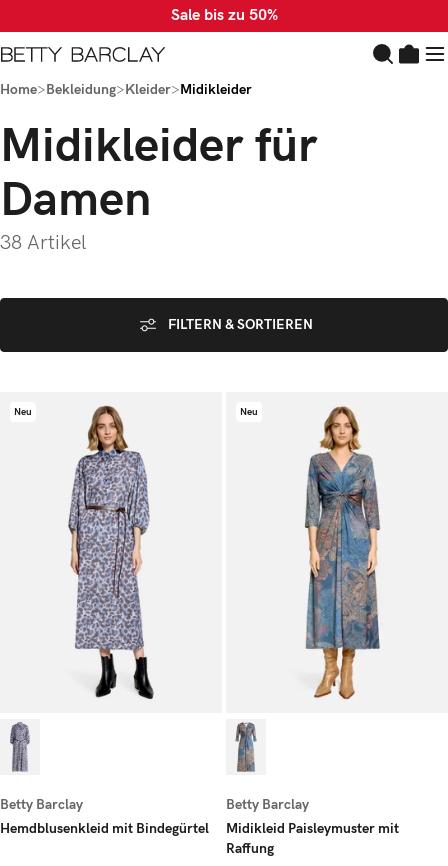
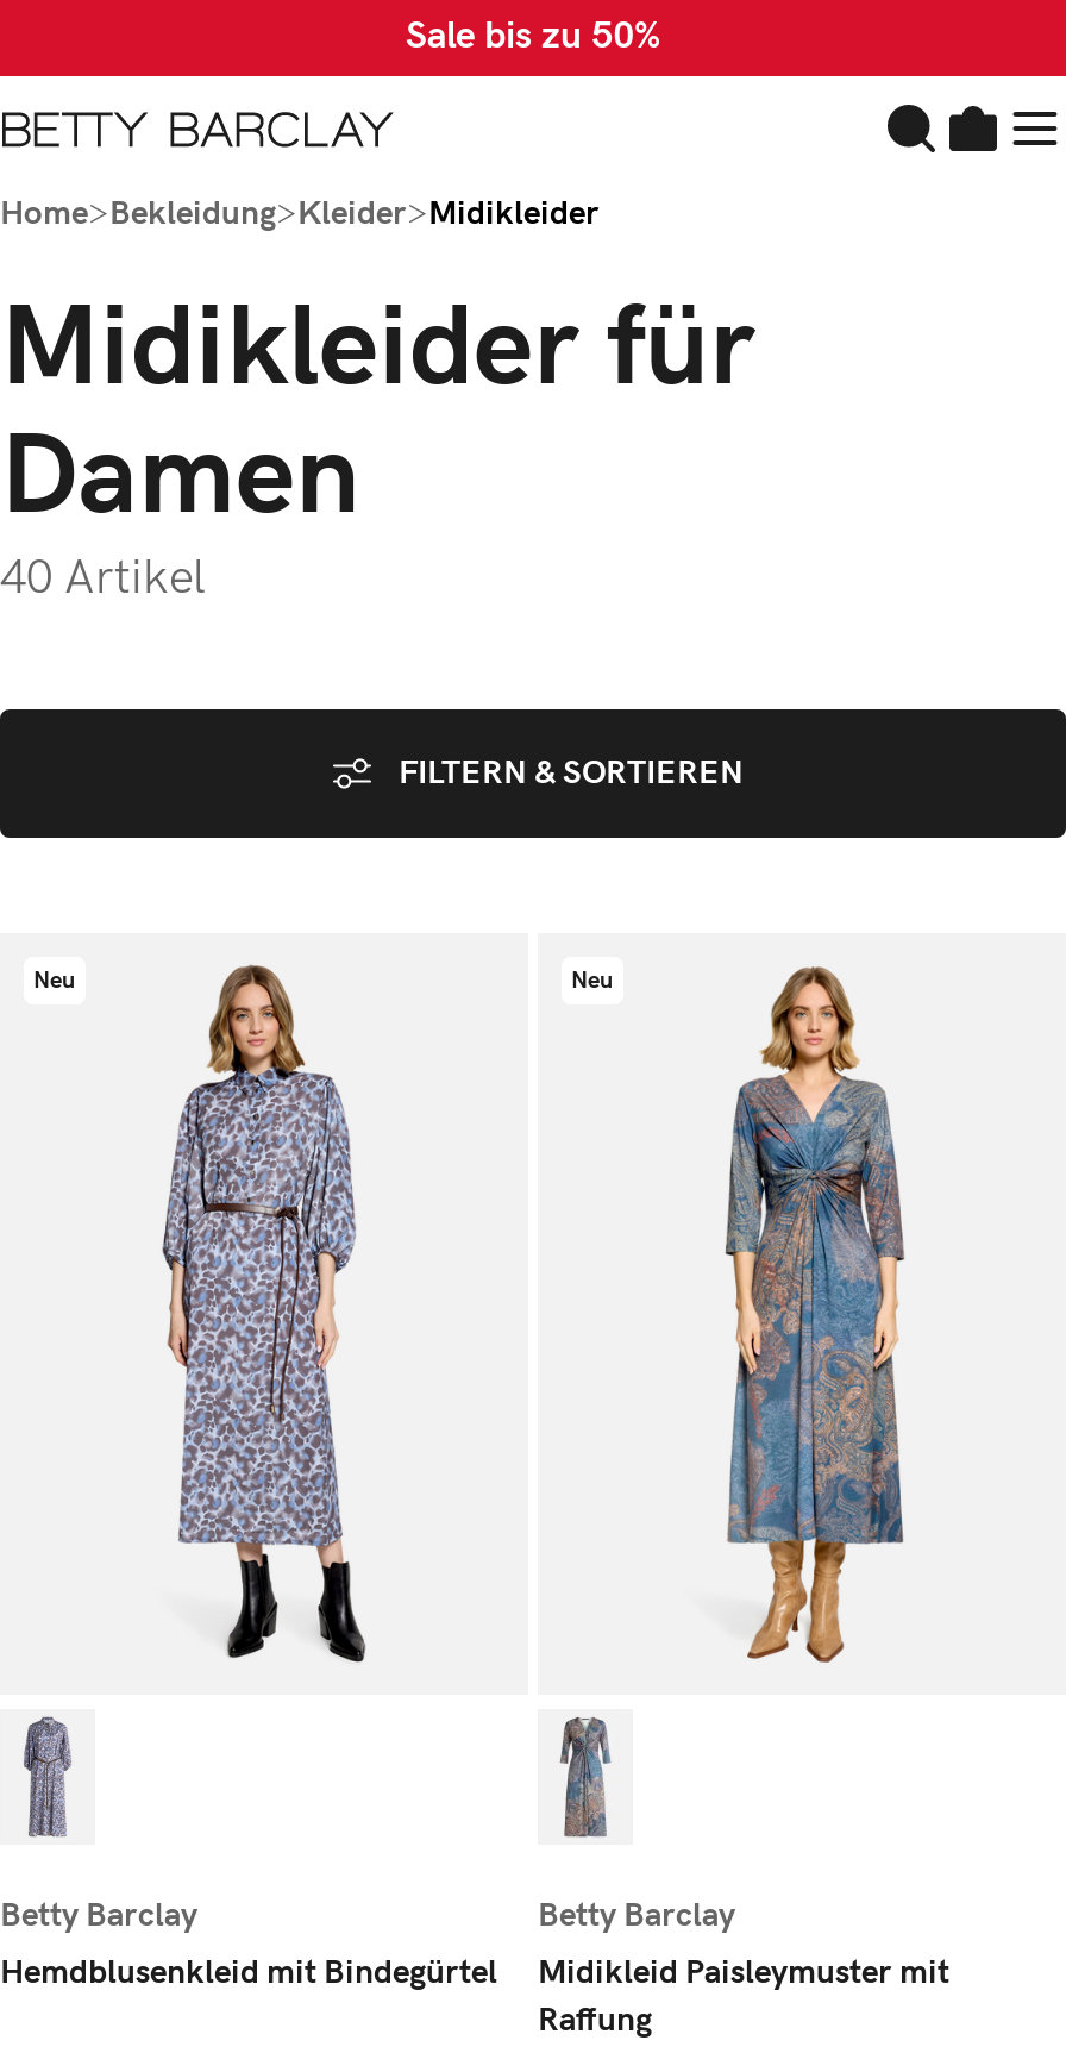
[0,231,86,255] 38 Artikel -> [0,550,205,607] 40 Artikel

